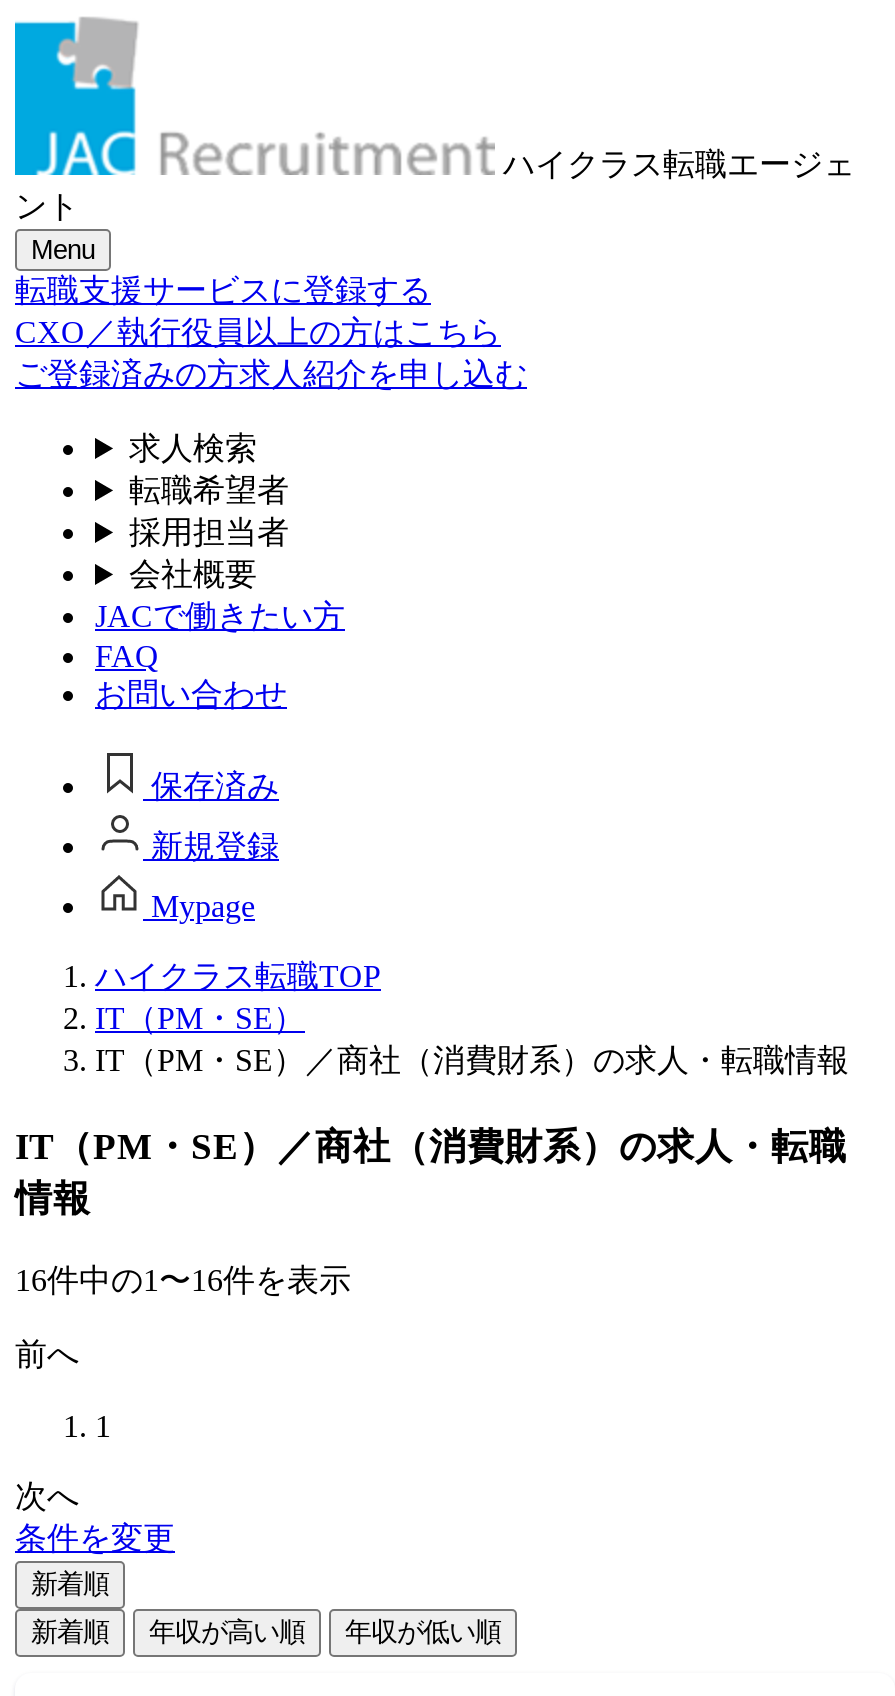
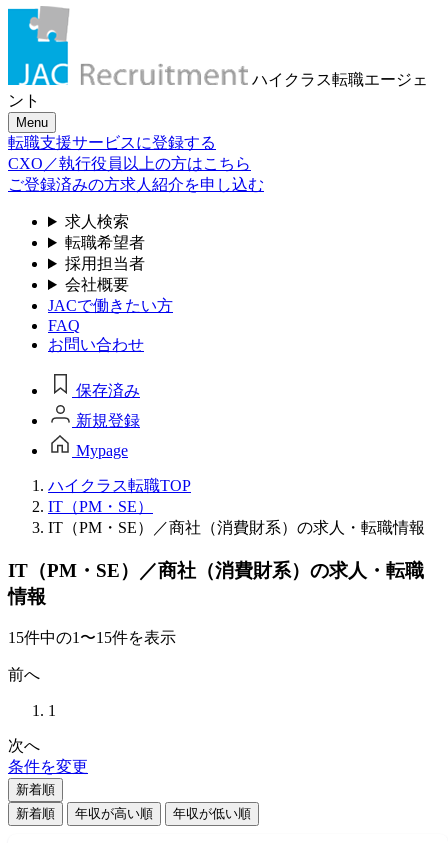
[15,1264,351,1298] 16件中の1〜16件を表示 -> [8,629,176,646] 15件中の1〜15件を表示

